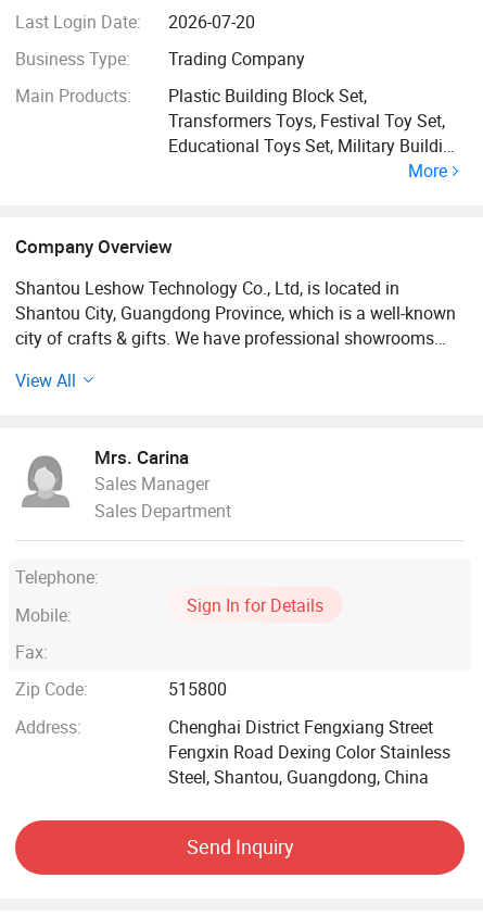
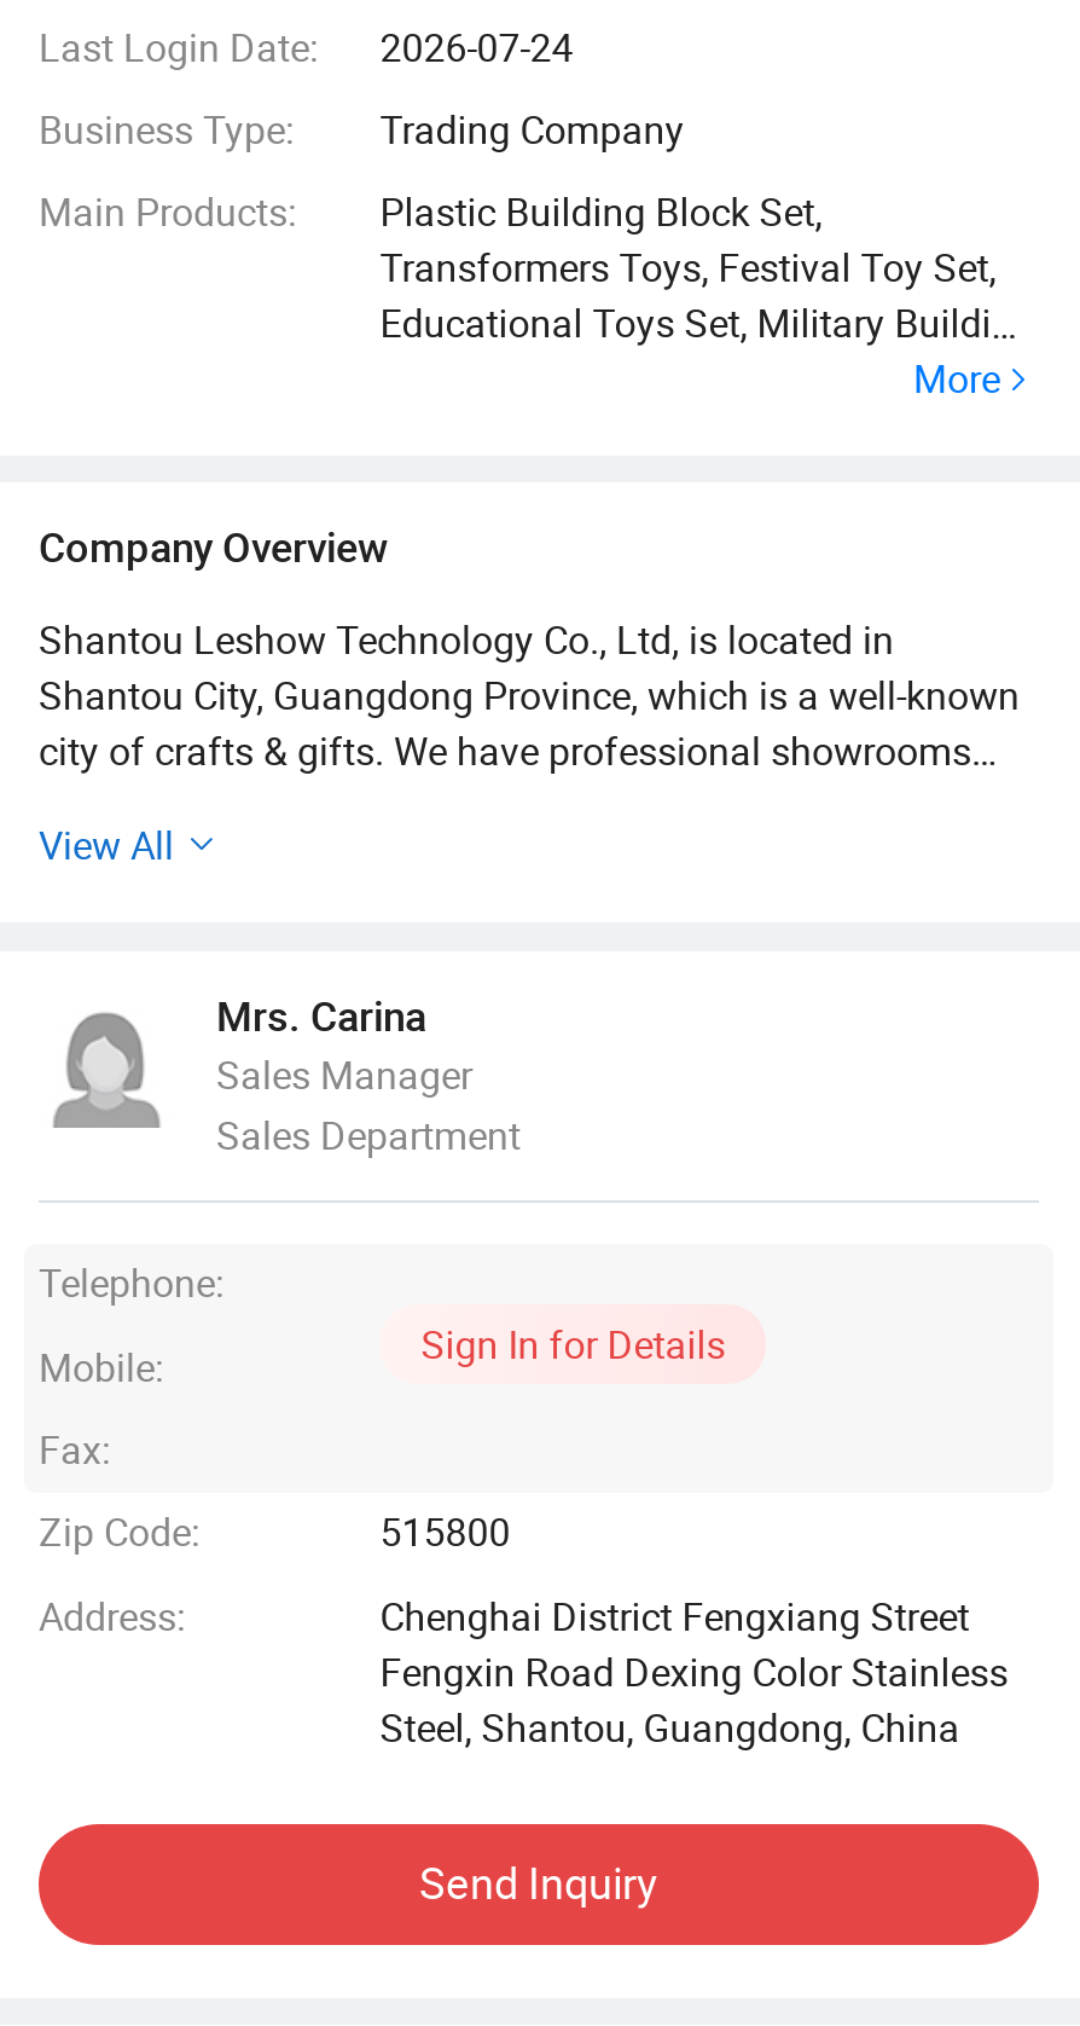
[15,10,255,33] Last Login Date: 2026-07-20 -> [39,20,573,73] Last Login Date: 2026-07-24

